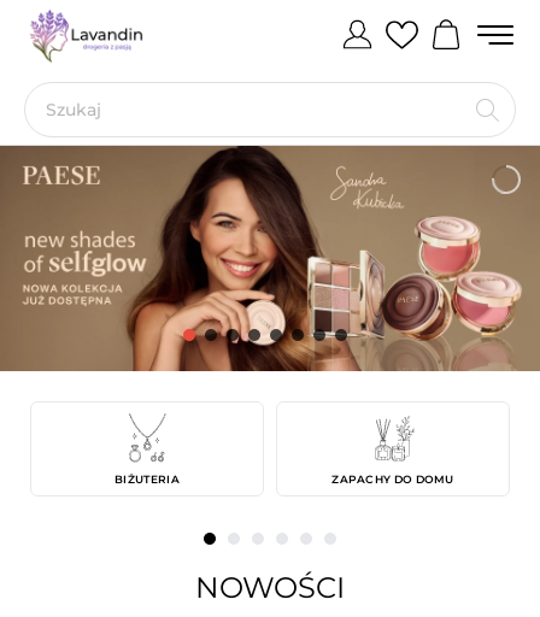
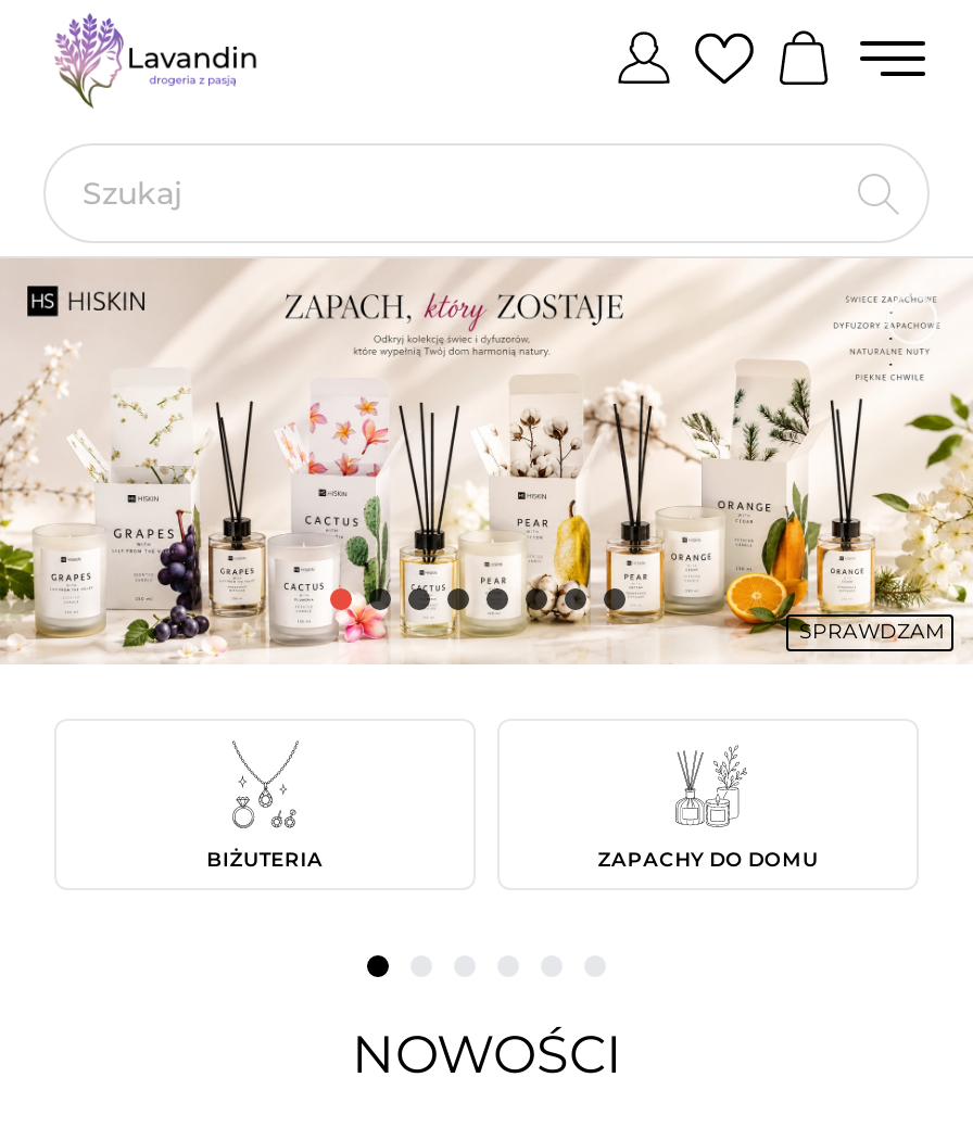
[4,145,536,372] [image] -> [7,258,966,664] [image]

